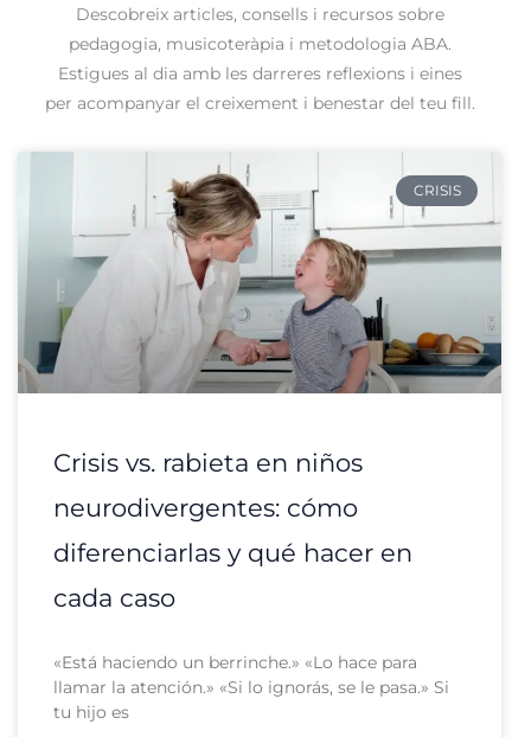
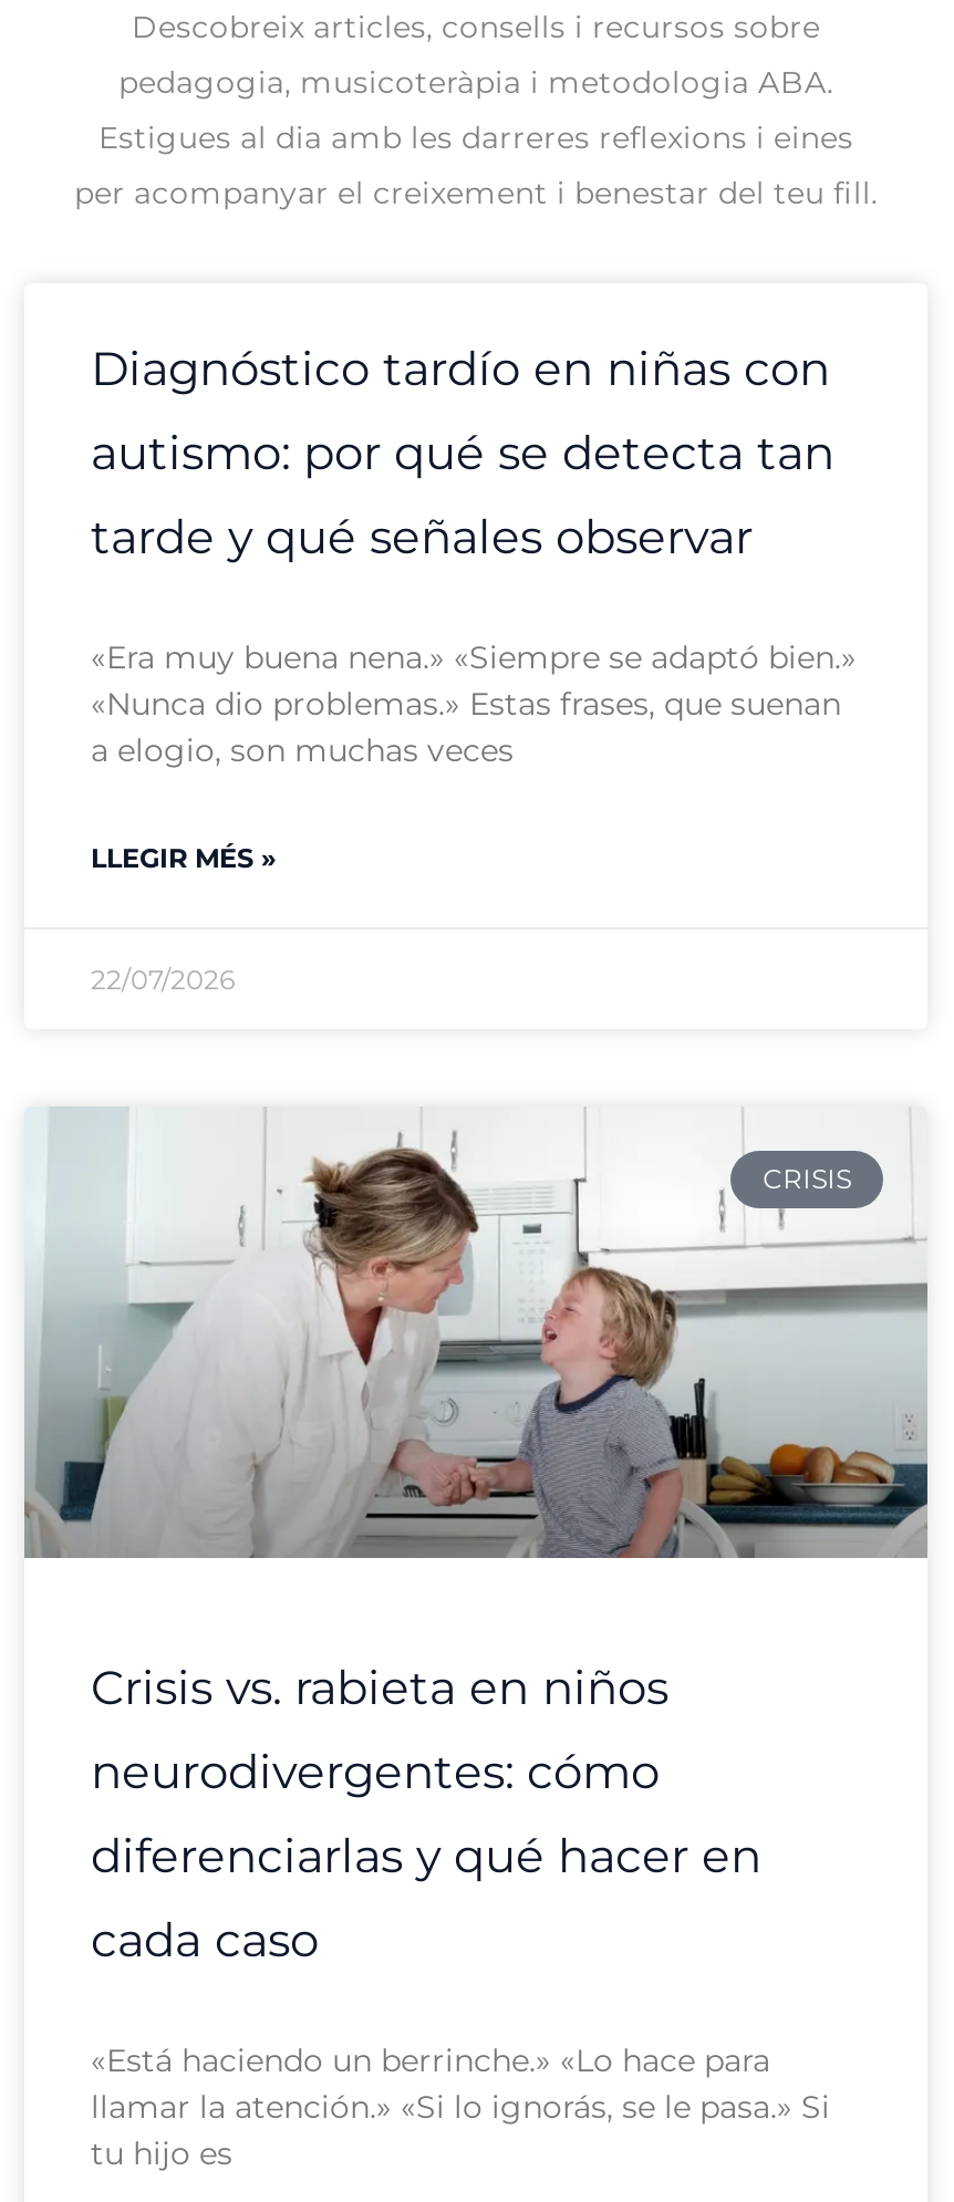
none -> [91,340,857,873] Diagnóstico tardío en niñas con | autismo: por qué se detecta tan | tarde y qué señales observar | «Era muy buena nena.» «Siempre se adaptó bien.» | «Nunca dio problemas.» Estas frases, que suenan | a elogio, son muchas veces | LLEGIR MÉS »
none -> [91,962,235,995] 22/07/2026

